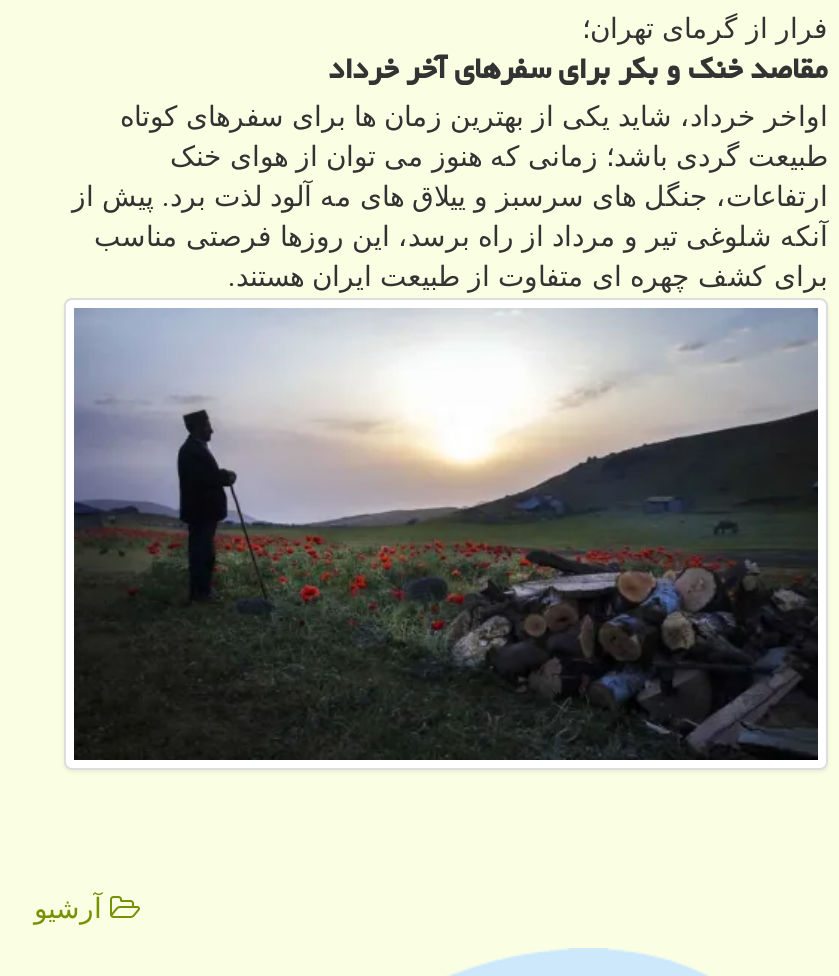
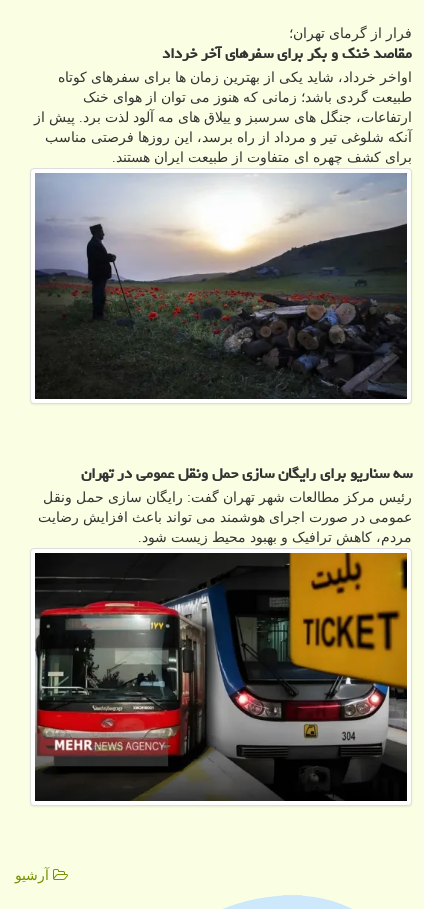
none -> [34,552,408,800] [image]
none -> [38,459,412,545] سه سناریو برای رایگان سازی حمل ونقل عمومی در تهران | رئیس مرکز مطالعات شهر تهران گفت: رایگان سازی حمل ونقل | عمومی در صورت اجرای هوشمند می تواند باعث افزایش رضایت | مردم، کاهش ترافیک و بهبود محیط زیست شود.

